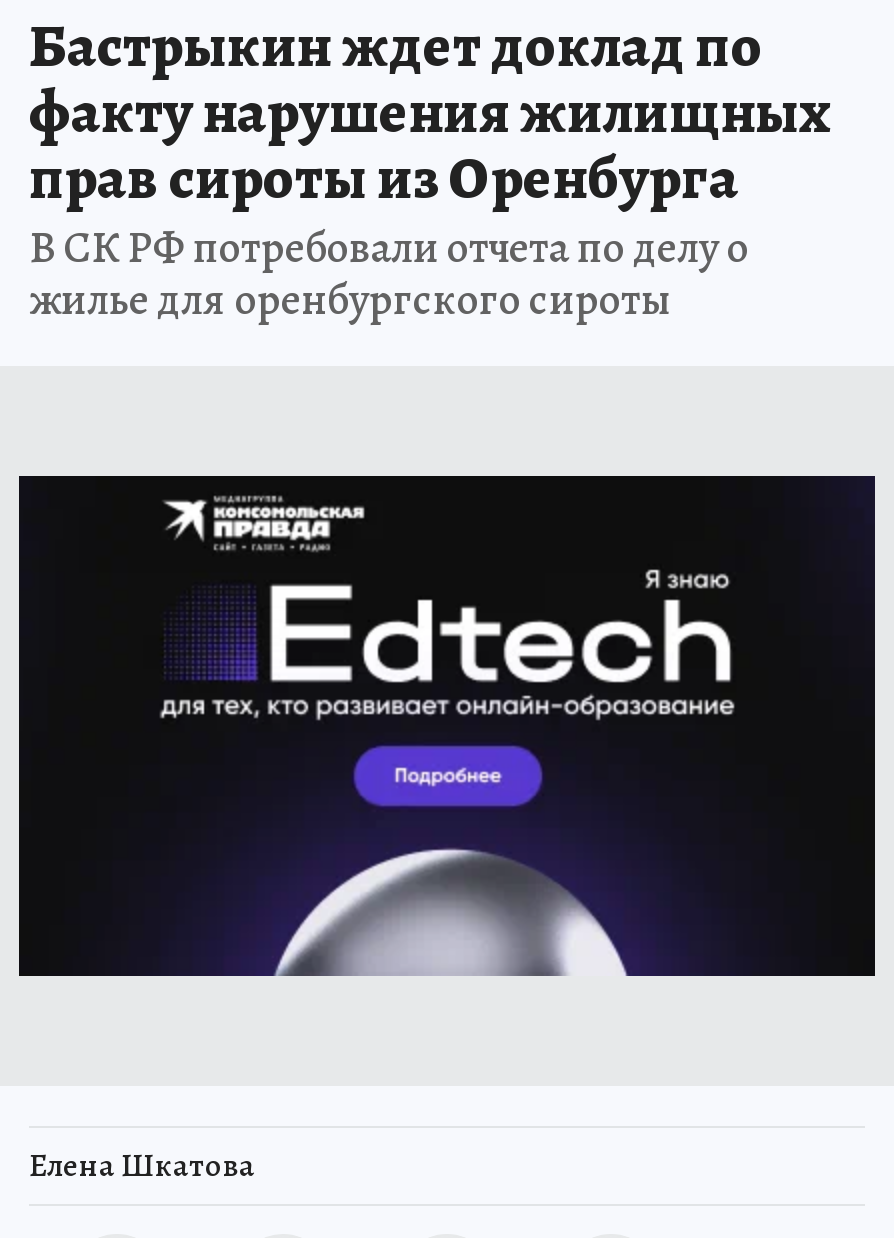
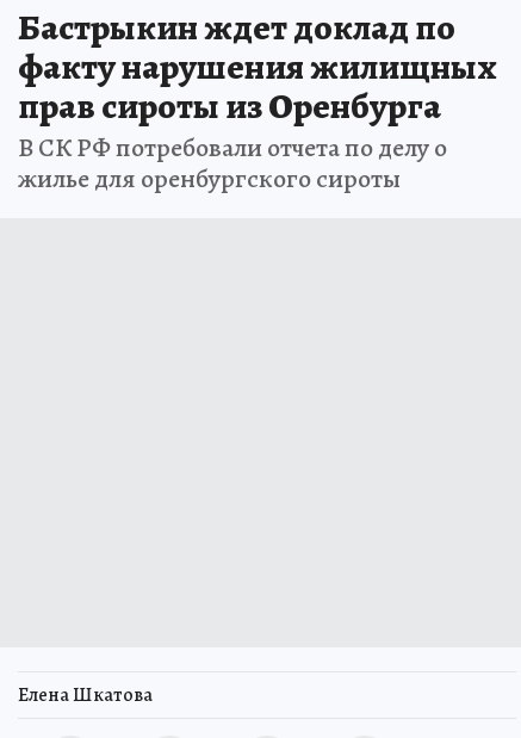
[17,474,877,978] [image] -> none

